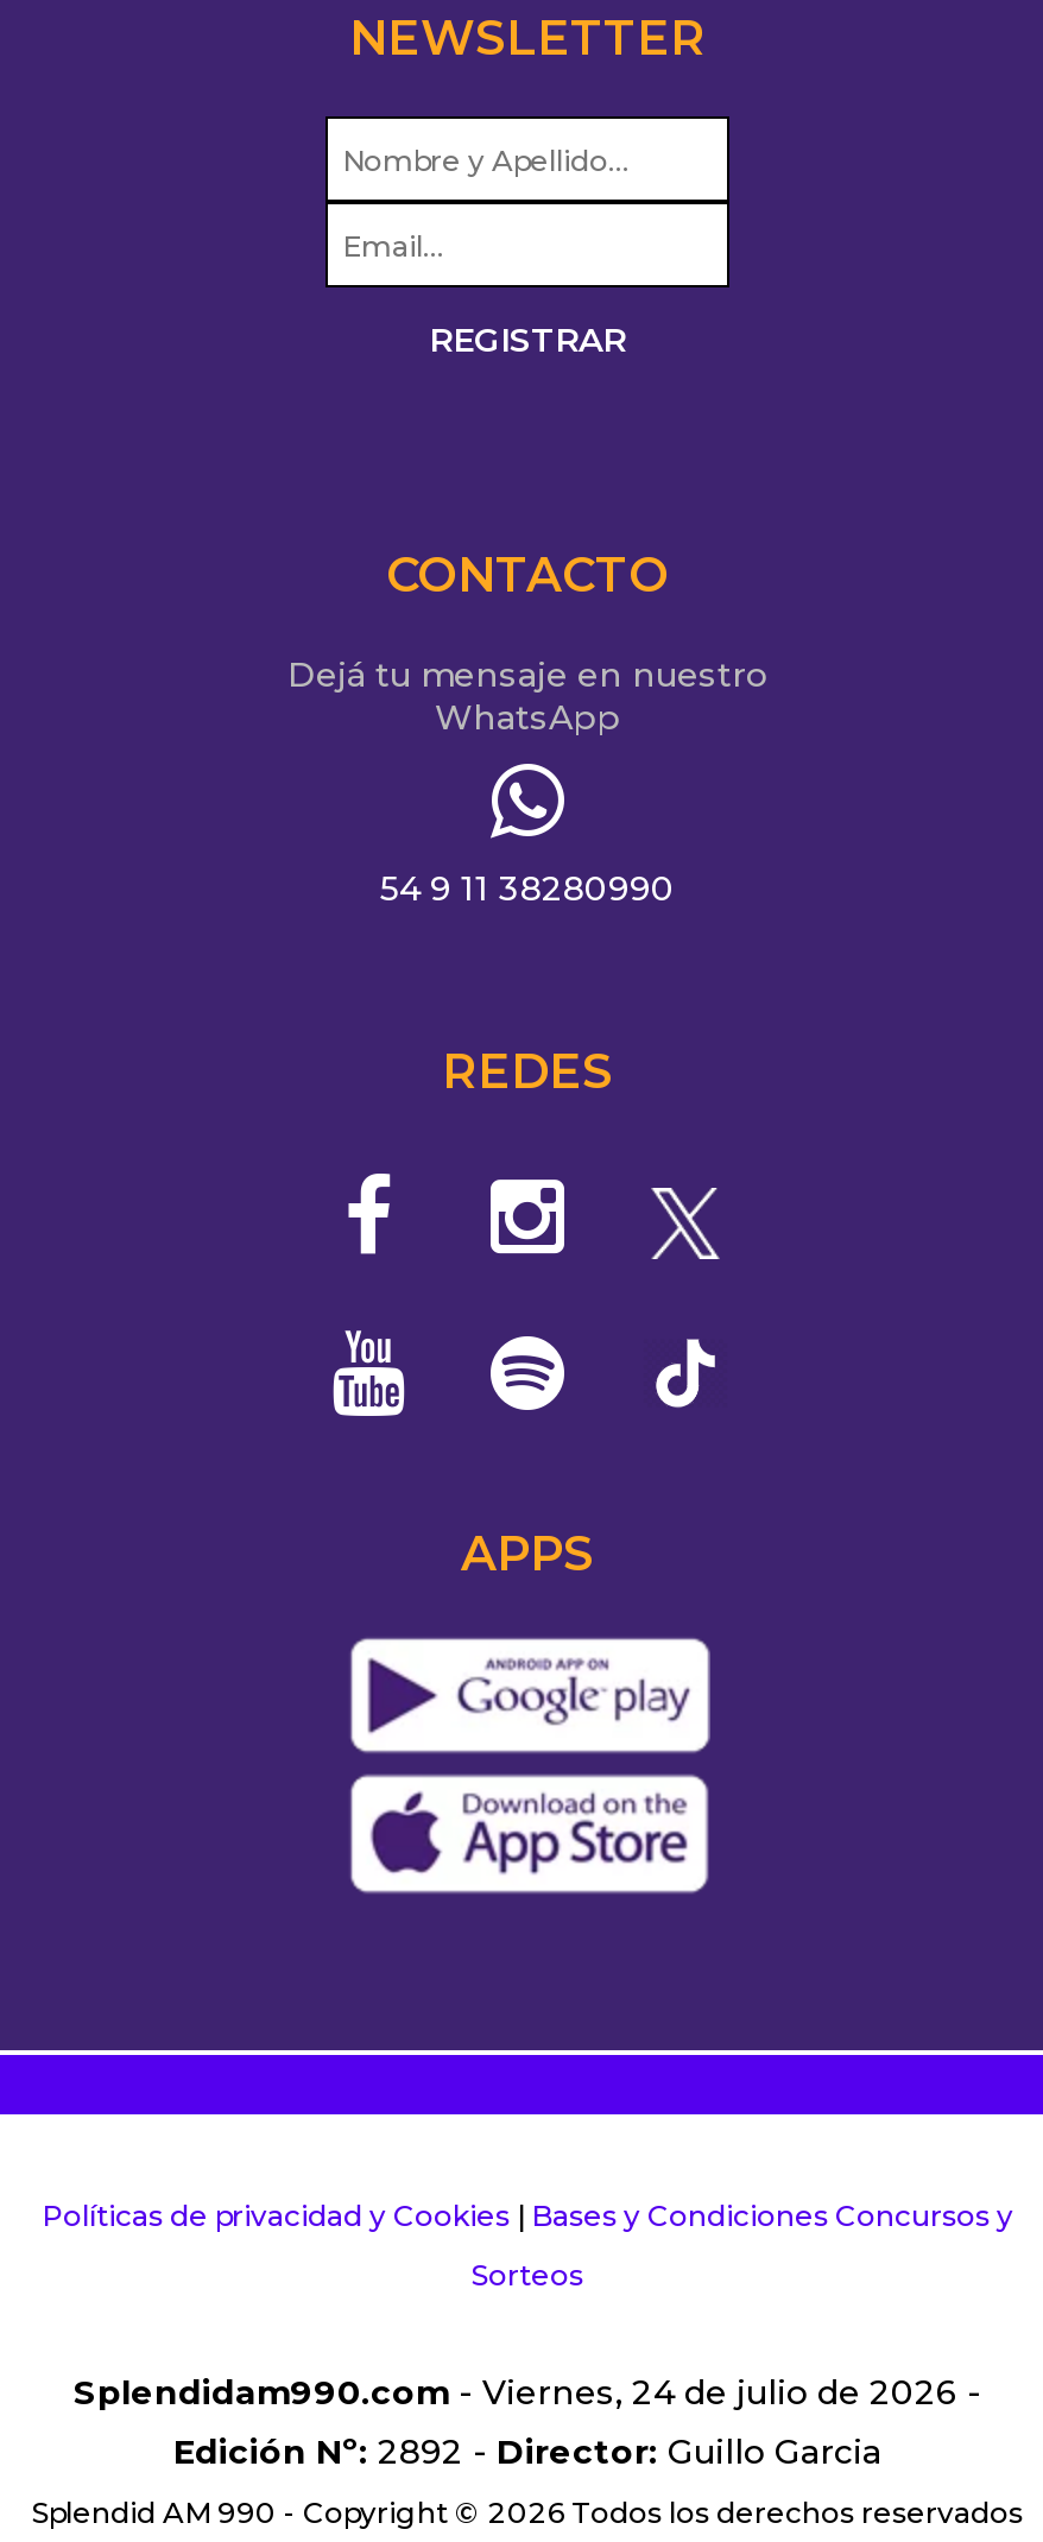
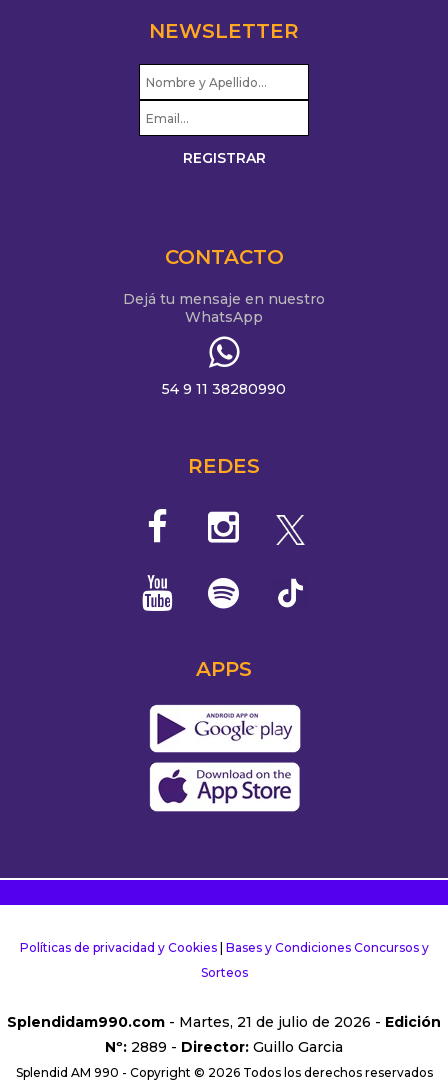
[74,2371,981,2474] Splendidam990.com - Viernes, 24 de julio de 2026 - | Edición Nº: 2892 - Director: Guillo Garcia -> [7,1013,441,1056] Splendidam990.com - Martes, 21 de julio de 2026 - Edición | Nº: 2889 - Director: Guillo Garcia

